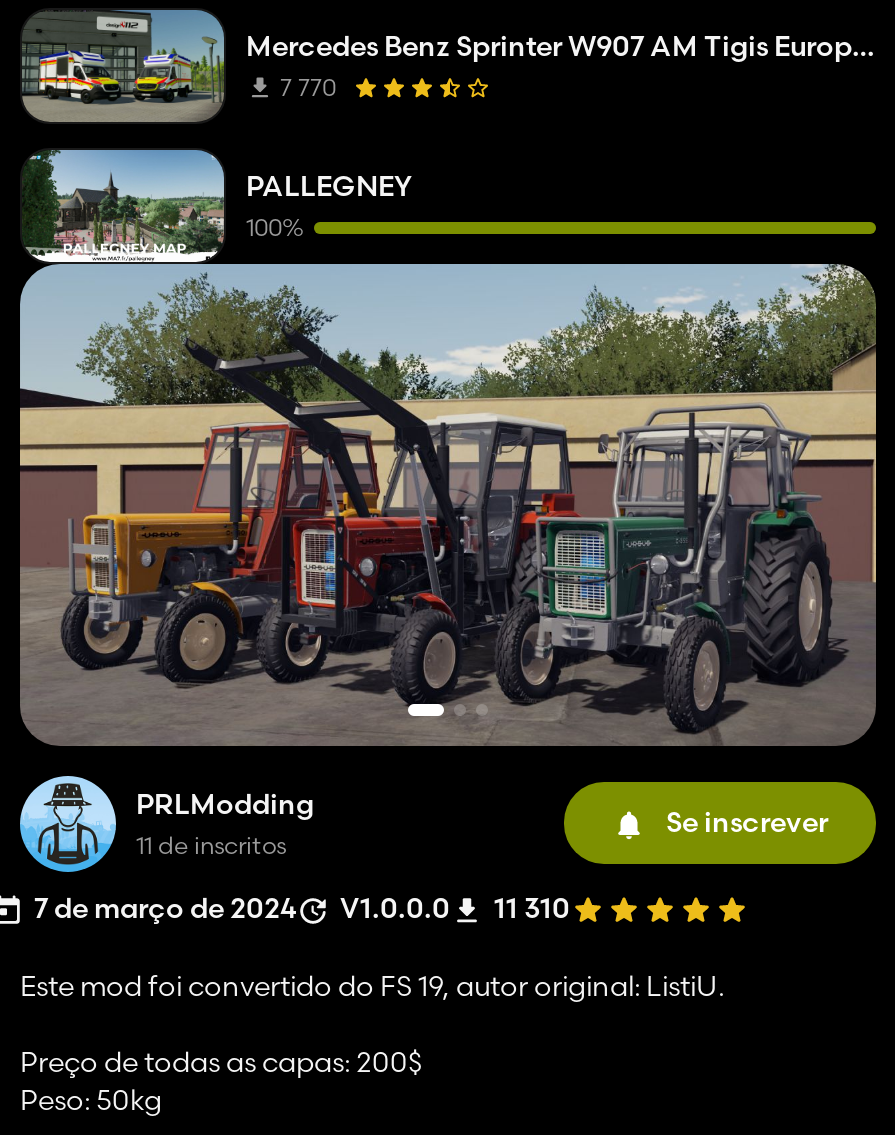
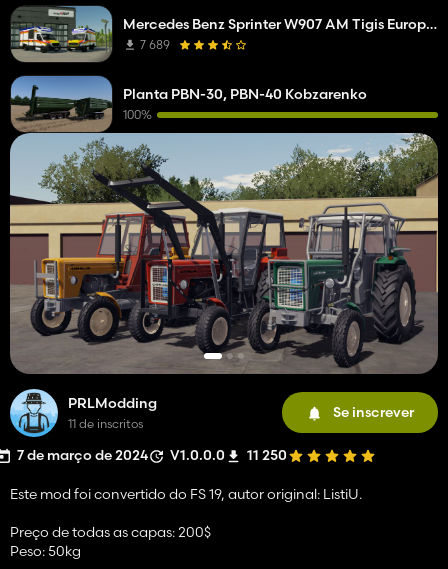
[280,72,336,102] 7 770 -> [140,37,170,52] 7 689
[22,150,412,262] [image] | PALLEGNEY -> [10,76,367,133] [image] | Planta PBN-30, PBN-40 Kobzarenko
[34,890,570,926] 7 de março de 2024 V1.0.0.0 11 310 -> [17,446,287,464] 7 de março de 2024 V1.0.0.0 11 250

